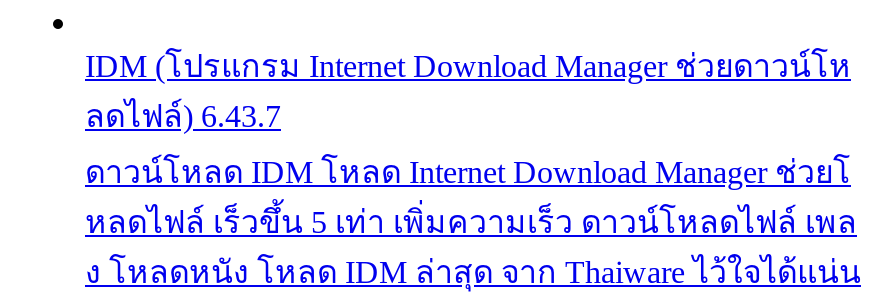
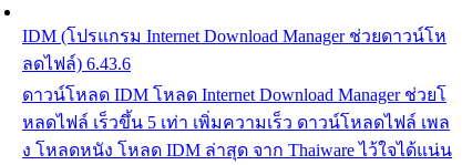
[85,99,281,133] ลดไฟล์) 6.43.7 -> [22,54,131,73] ลดไฟล์) 6.43.6

